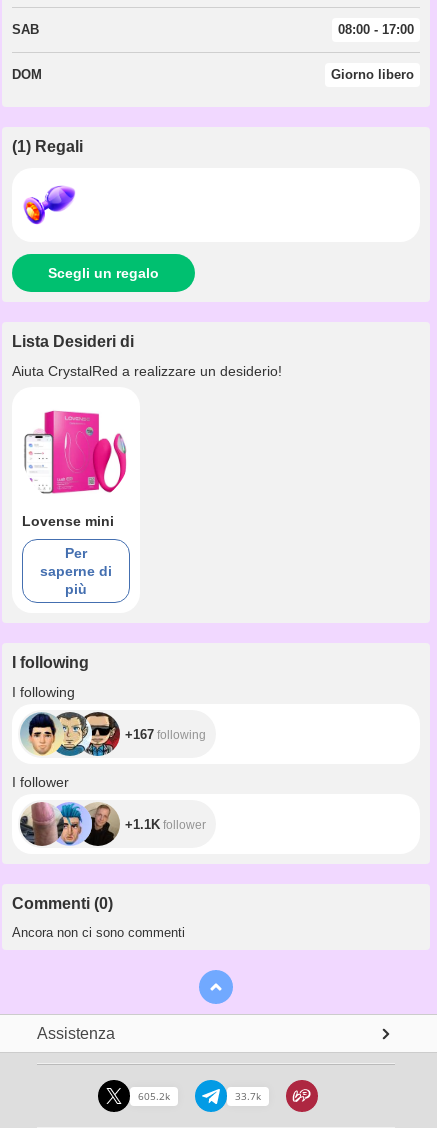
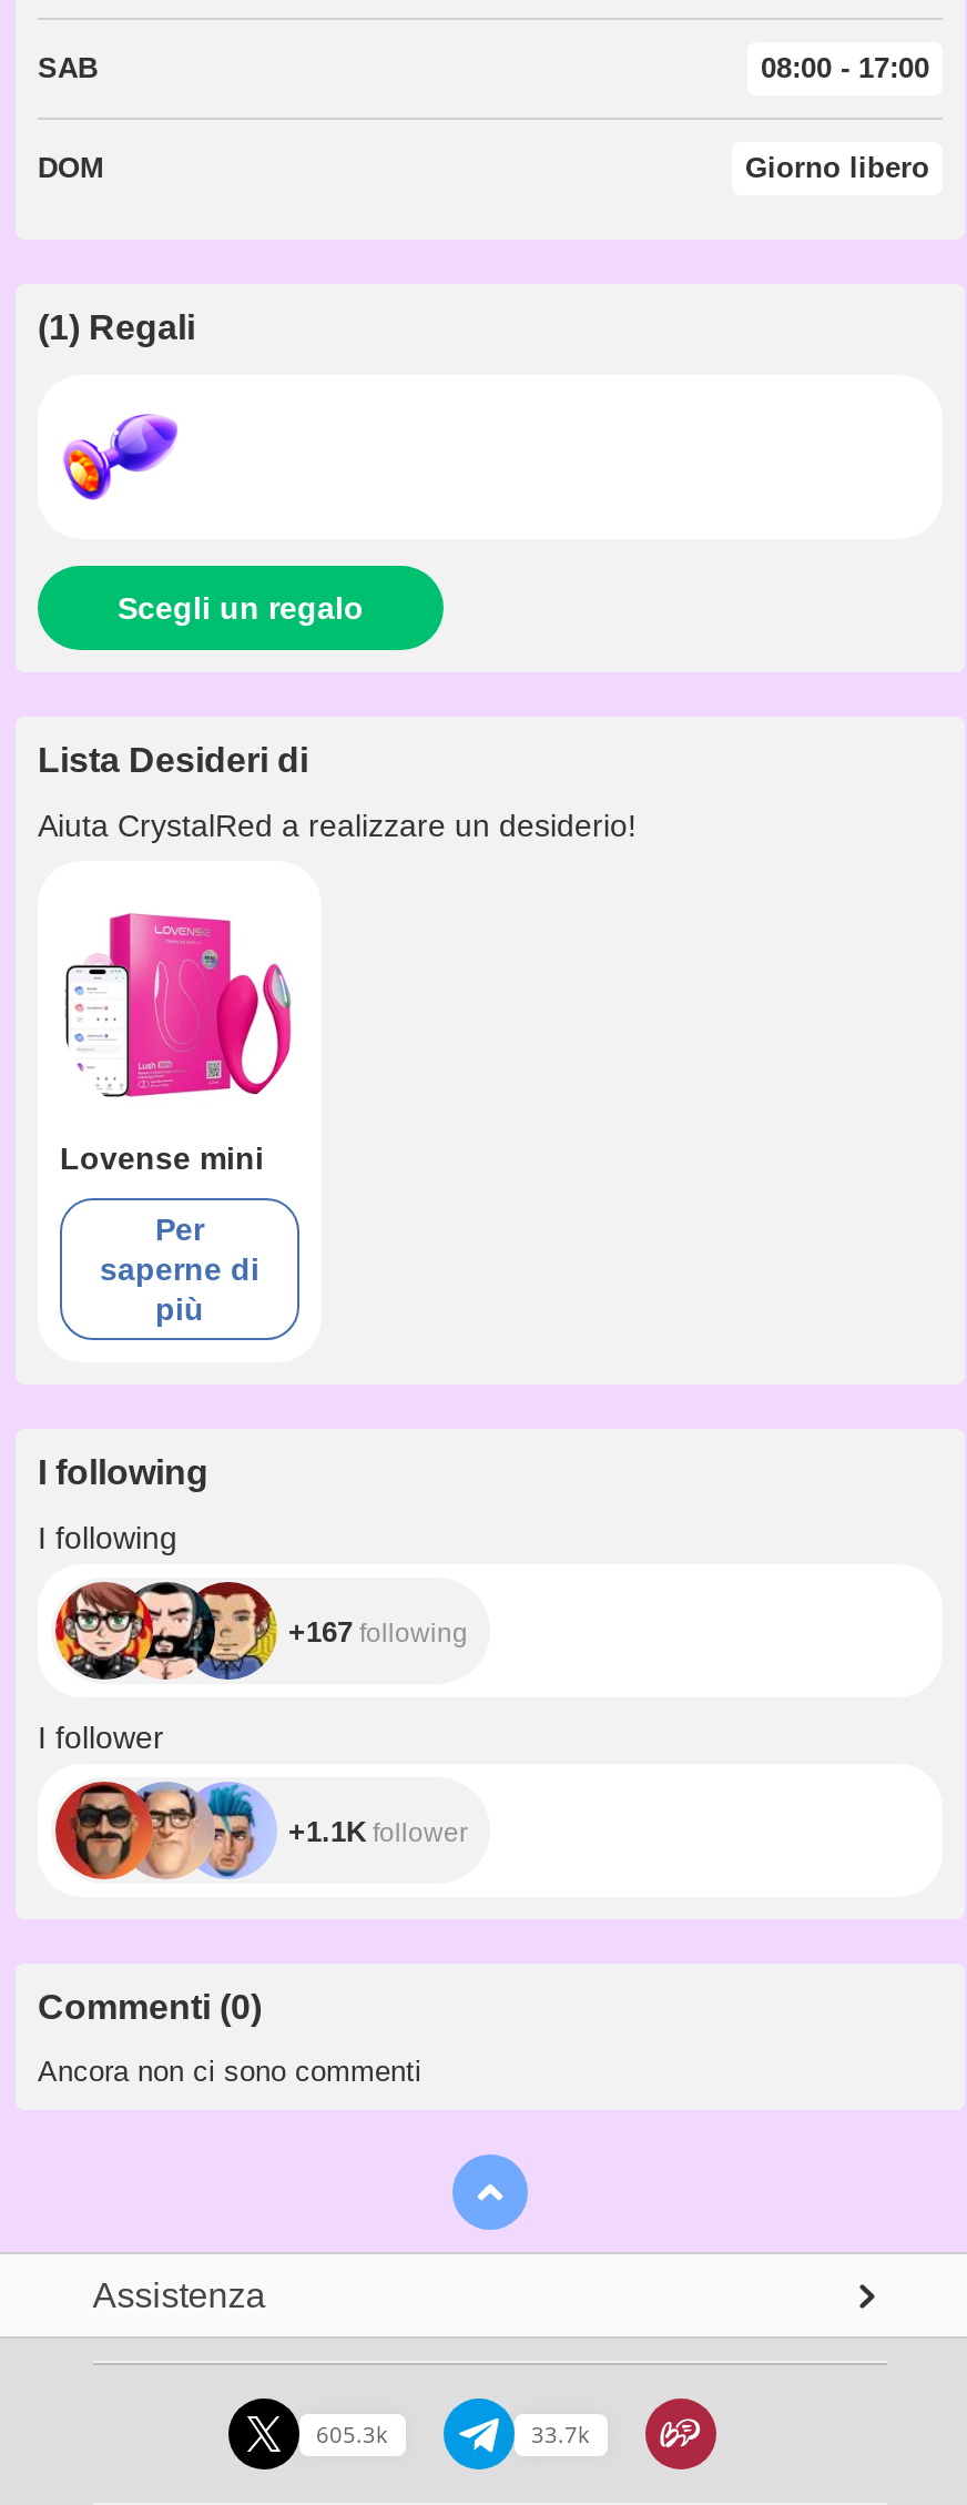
[20,712,121,757] [image] -> [53,1582,279,1682] [image]
[19,802,121,847] [image] -> [53,1782,277,1882] [image]
[137,1089,169,1103] 605.2k -> [316,2418,387,2449] 605.3k

